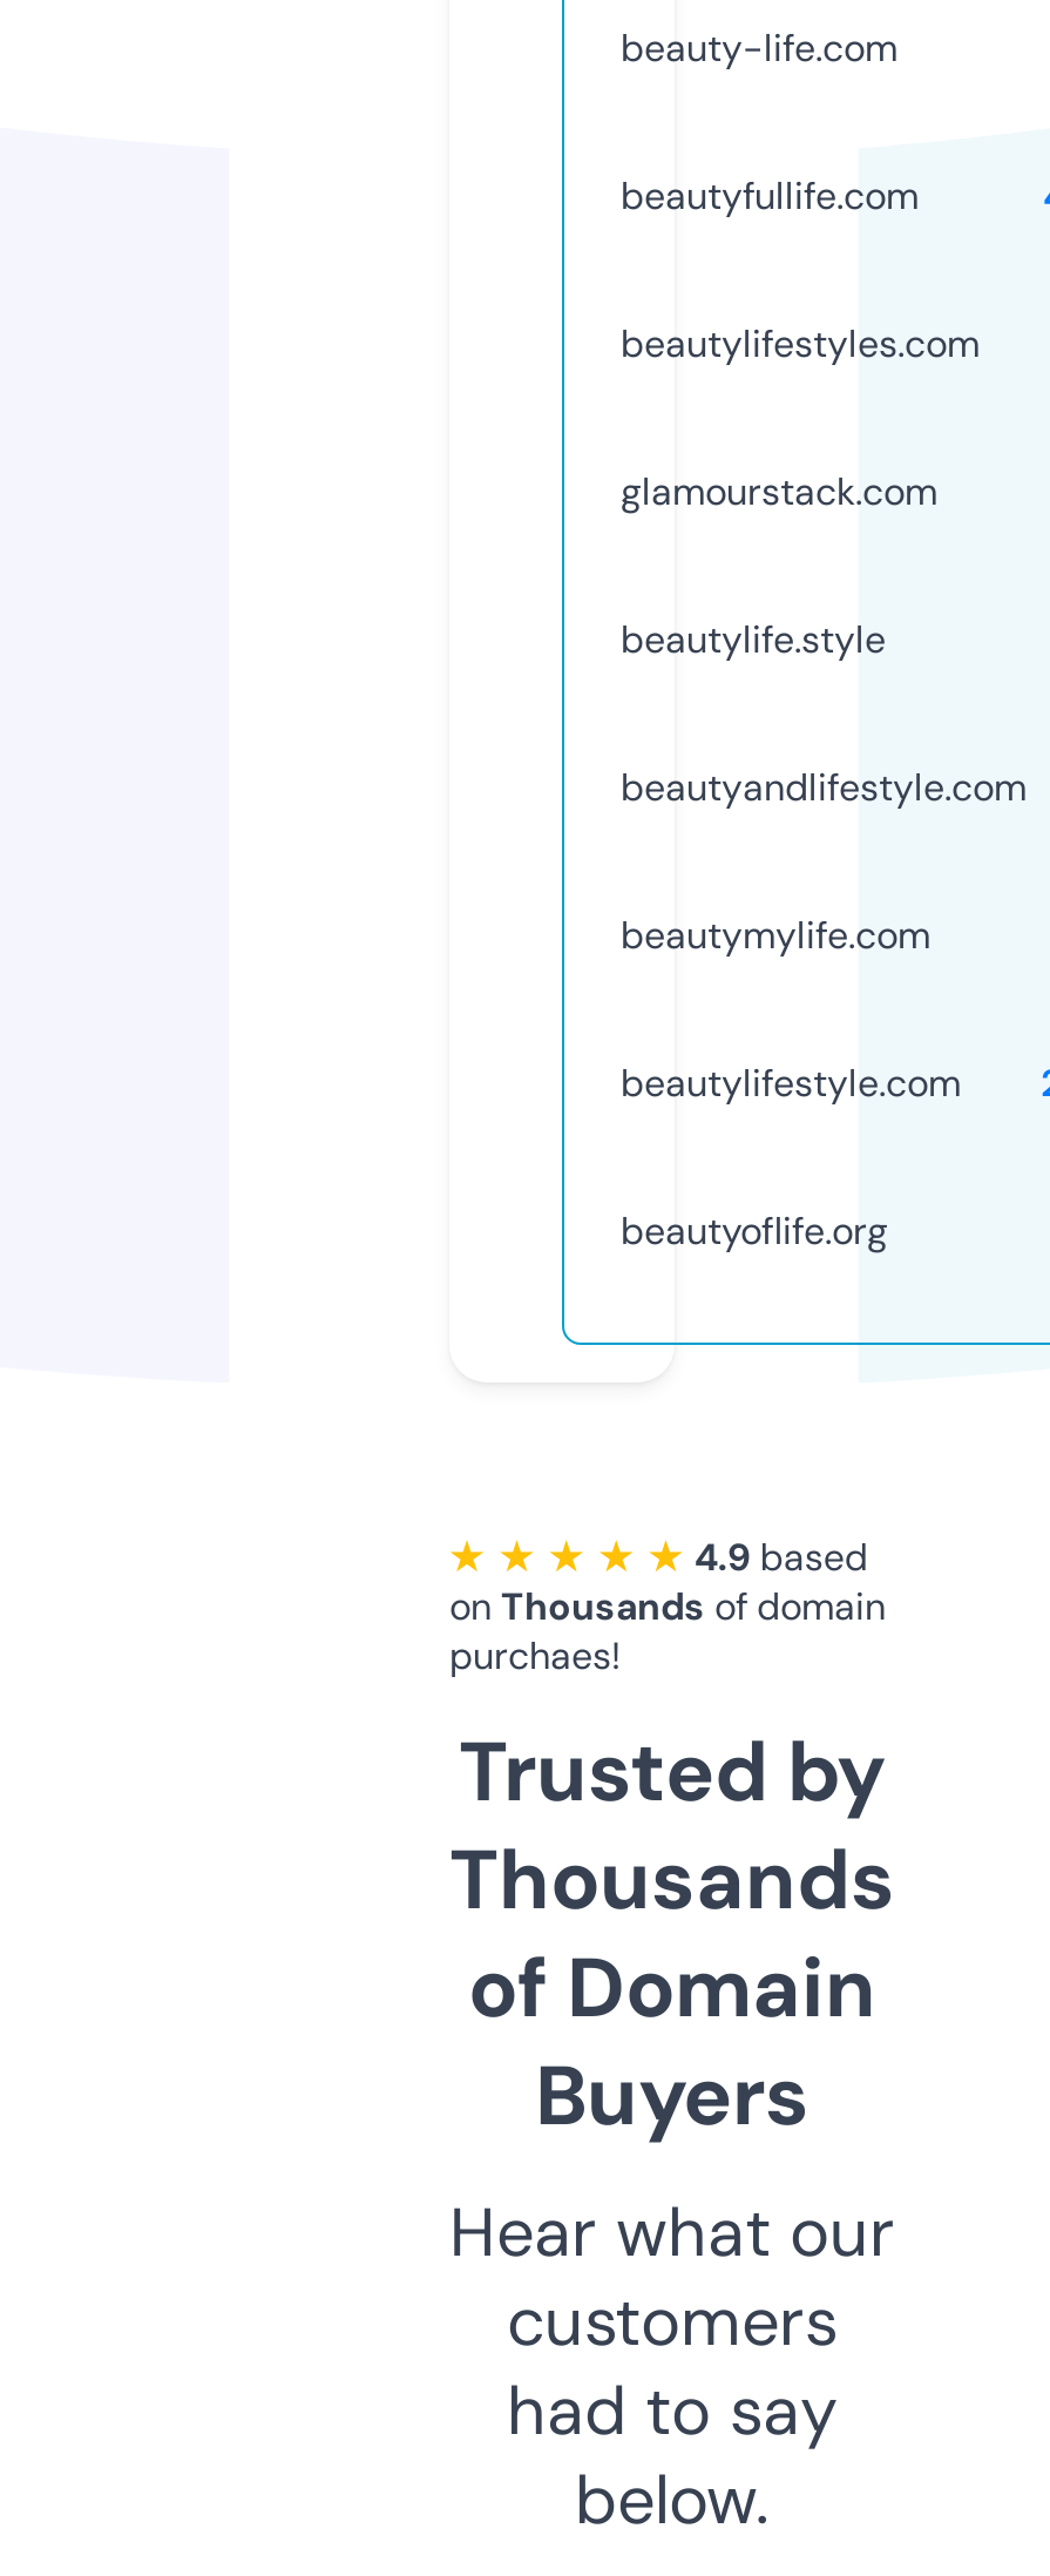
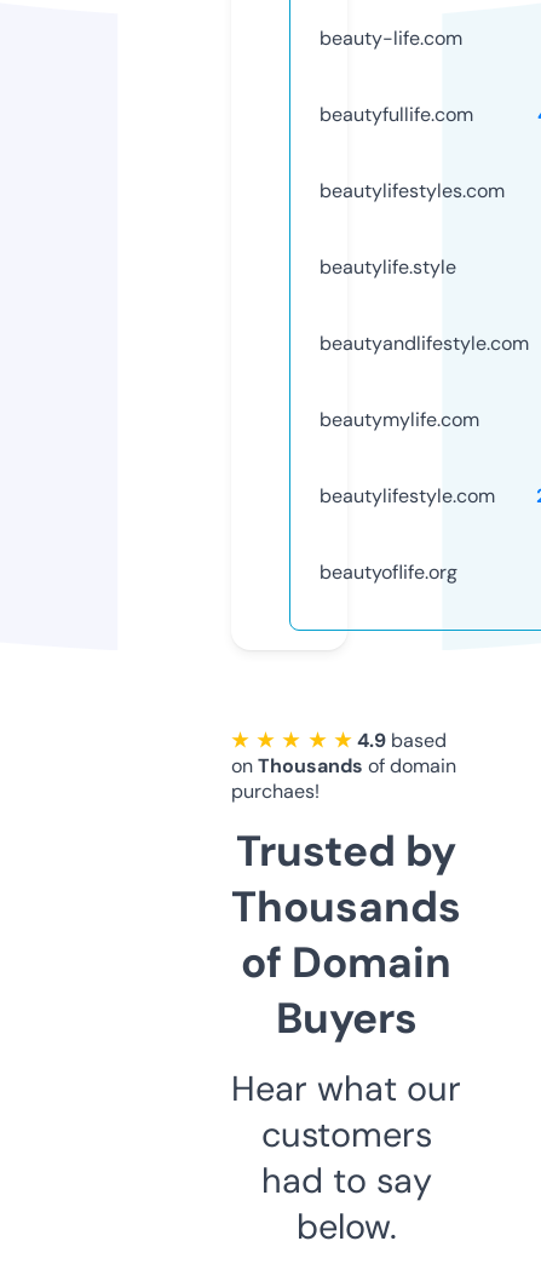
[621,467,937,516] glamourstack.com -> none

